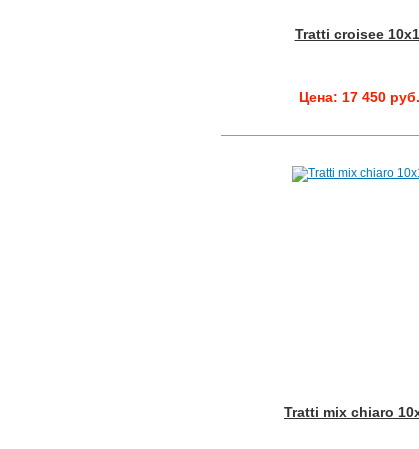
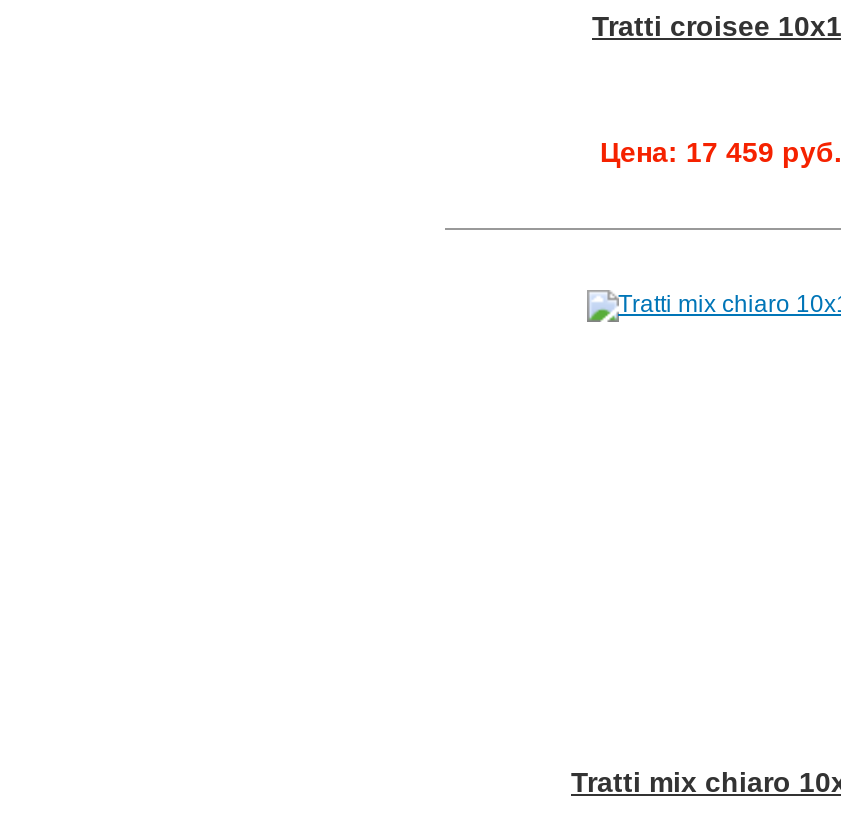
[298,89,419,105] Цена: 17 450 руб. -> [600,136,841,168] Цена: 17 459 руб.

